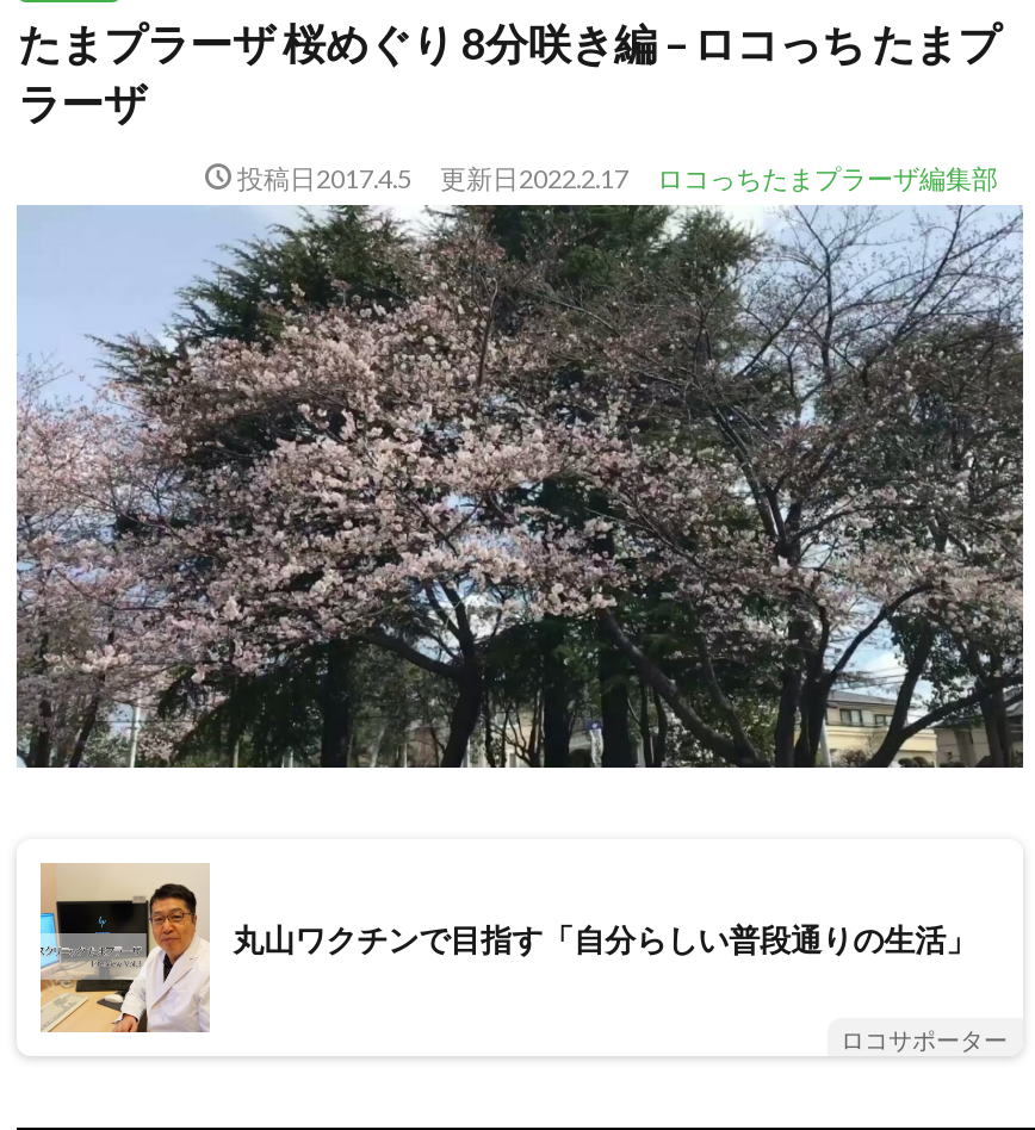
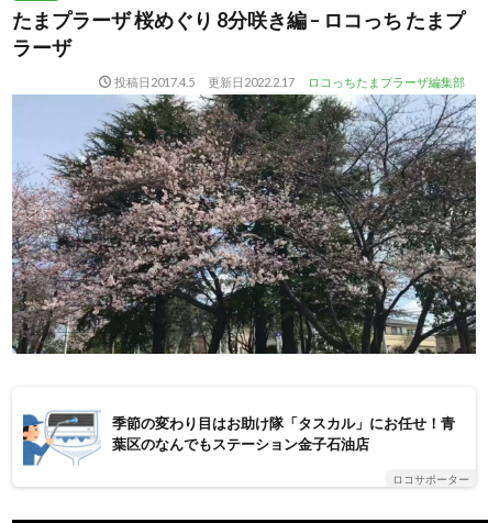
[38,861,977,1035] [image] | 丸山ワクチンで目指す「自分らしい普段通りの生活」 -> [22,398,455,476] [image] | 季節の変わり目はお助け隊「タスカル」にお任せ！青 | 葉区のなんでもステーション金子石油店

